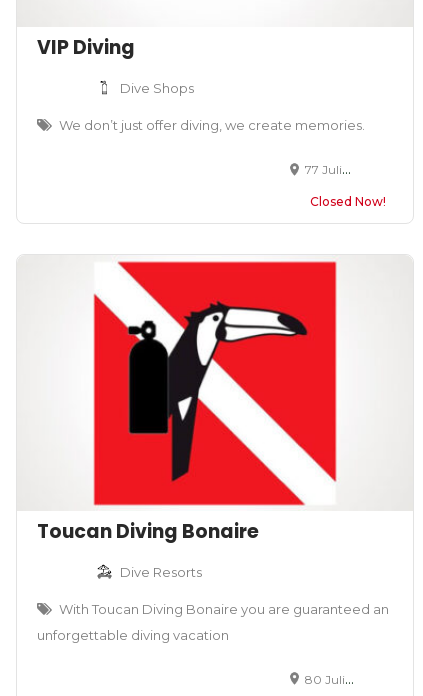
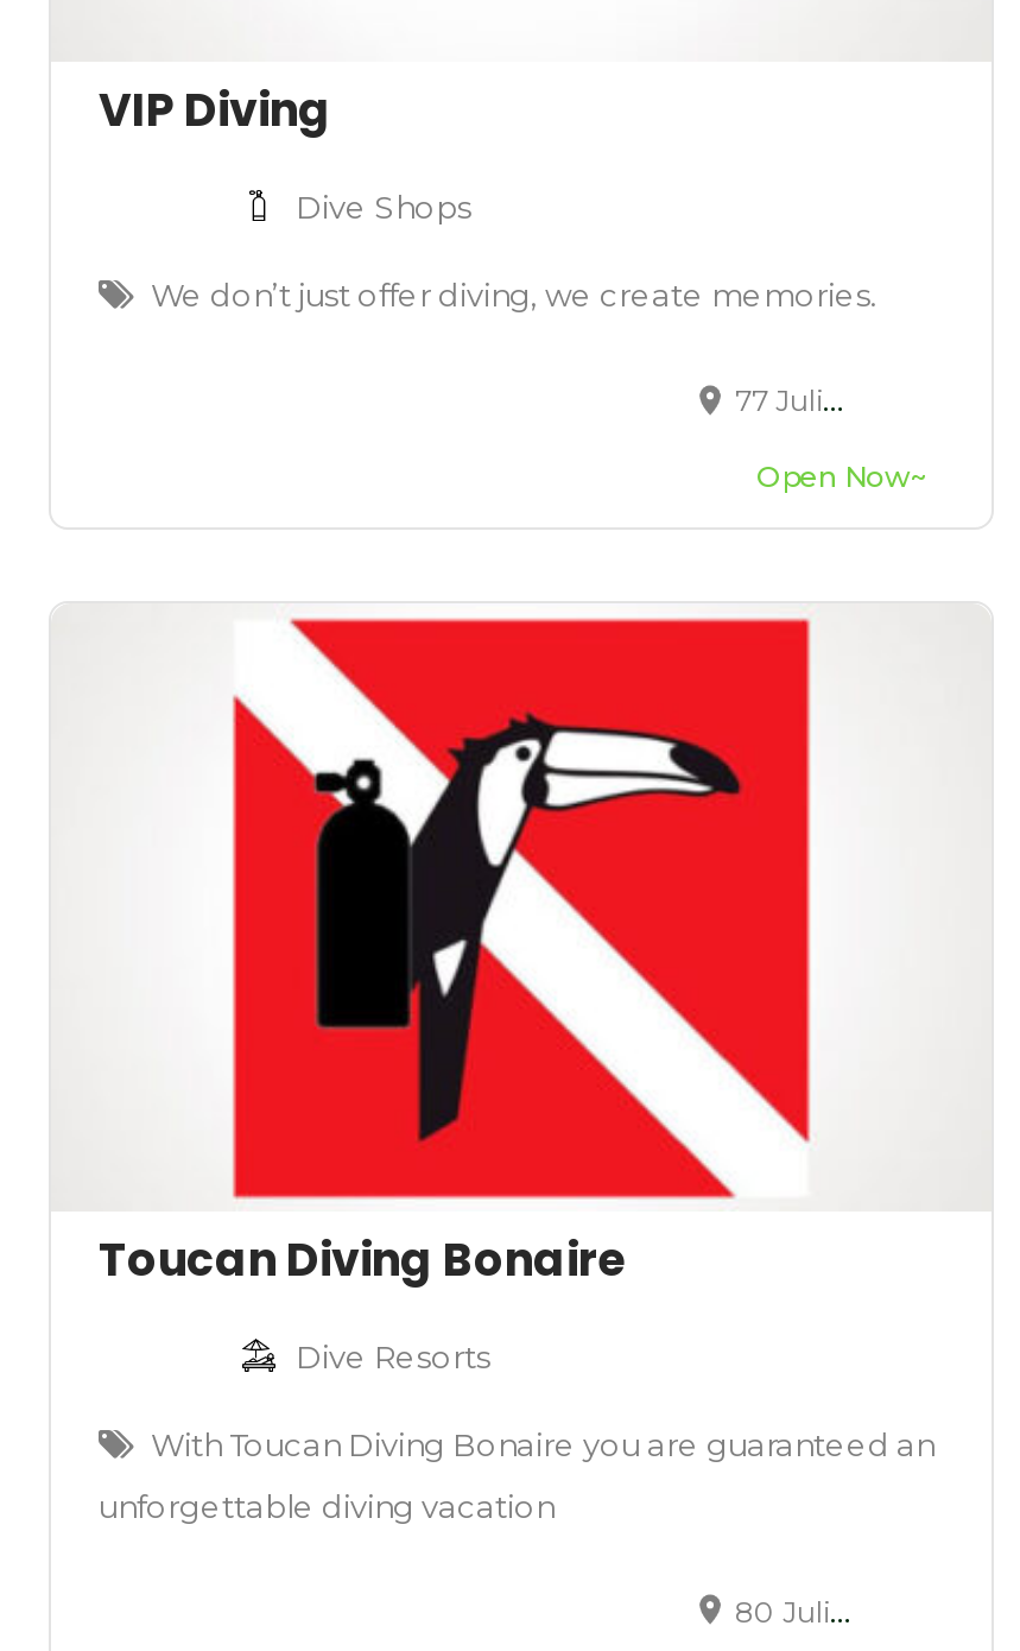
[310,194,386,209] Closed Now! -> [756,459,927,494] Open Now~

